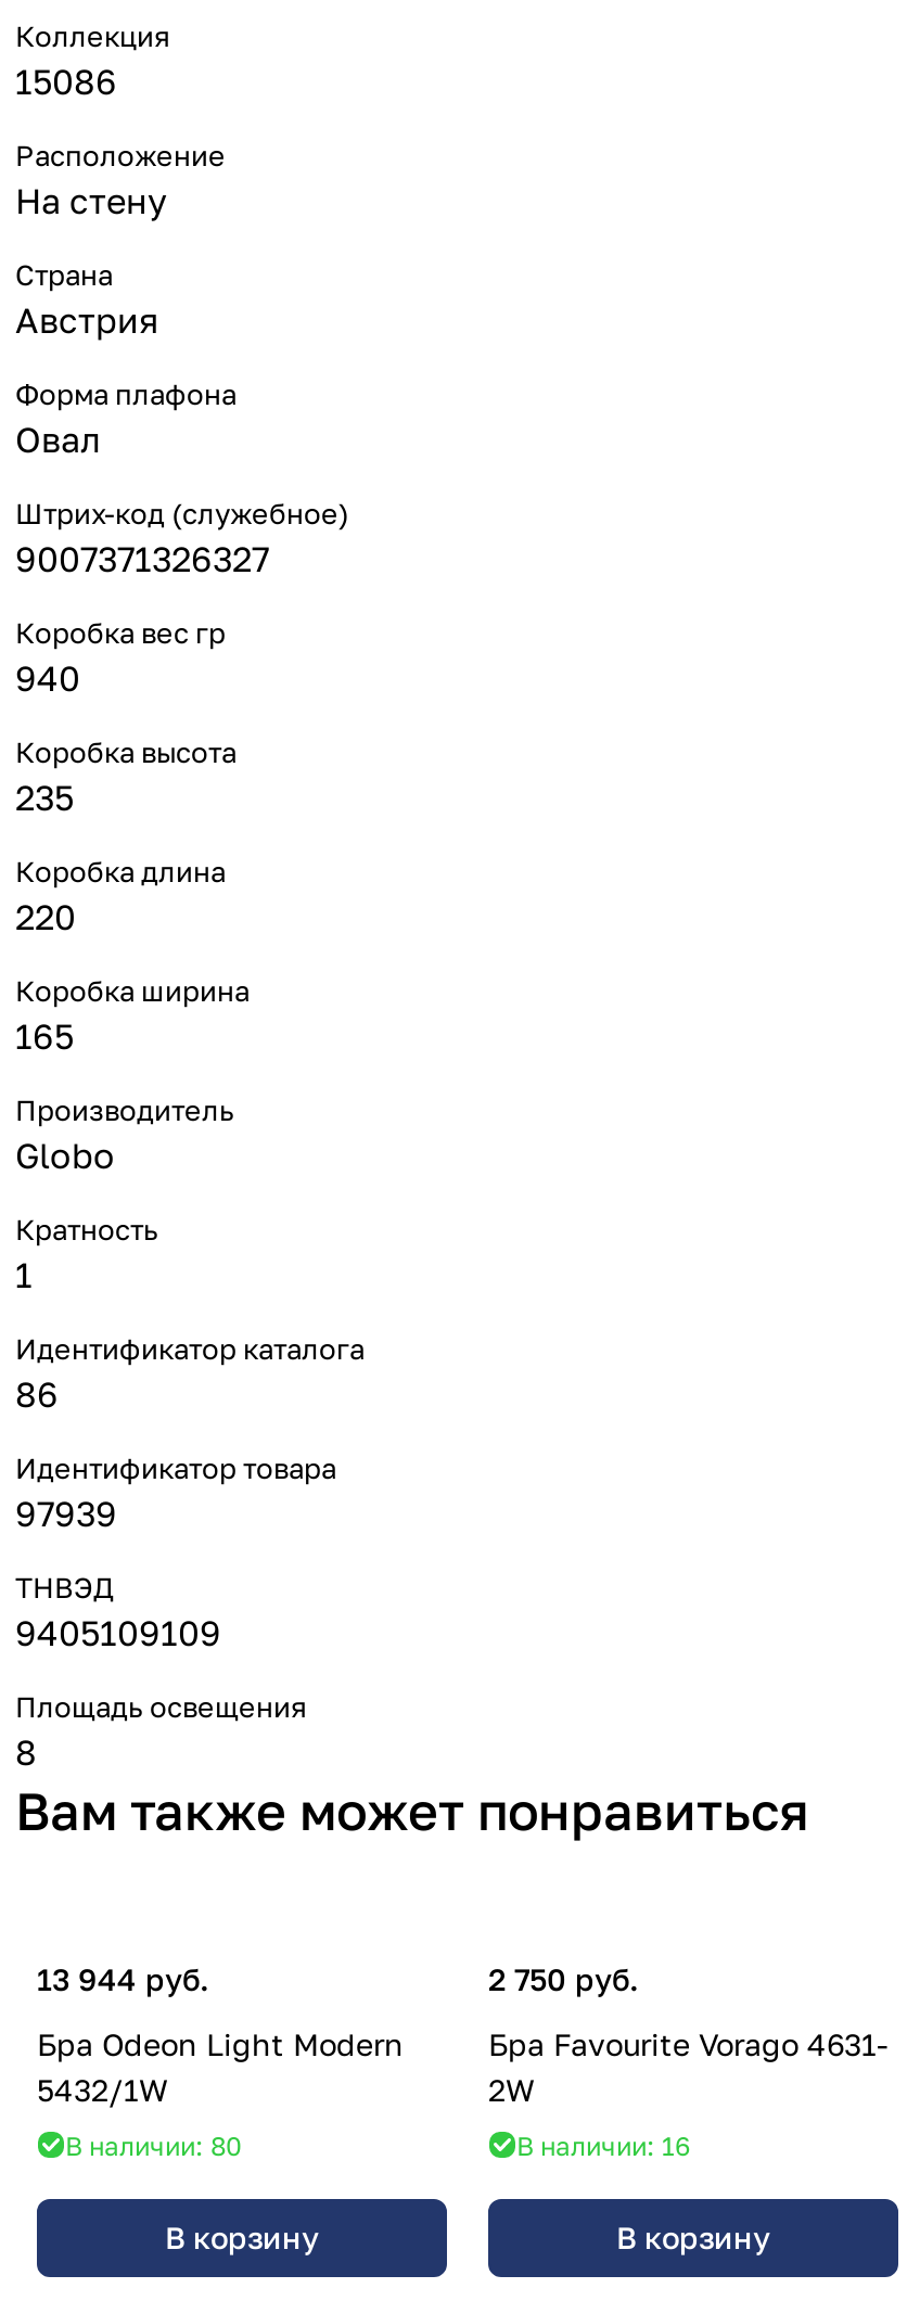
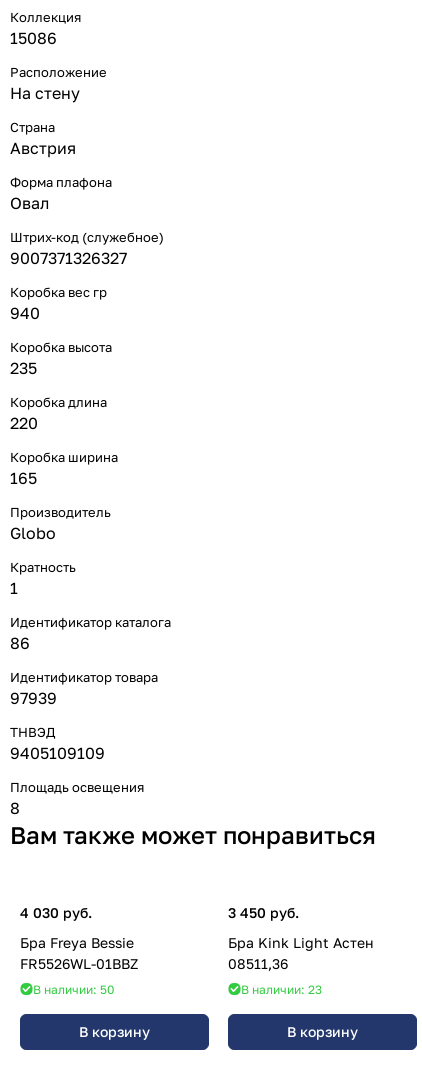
[37,1960,208,1997] 13 944 руб. -> [20,904,92,921] 4 030 руб.
[488,1960,638,1997] 2 750 руб. -> [228,904,299,921] 3 450 руб.
[37,2025,404,2107] Бра Odeon Light Modern | 5432/1W -> [20,934,138,972] Бра Freya Bessie | FR5526WL-01BBZ
[488,2025,887,2107] Бра Favourite Vorago 4631- | 2W -> [228,934,374,972] Бра Kink Light Астен | 08511,36
[65,2129,241,2162] В наличии: 80 -> [33,982,114,997] В наличии: 50
[516,2129,690,2162] В наличии: 16 -> [241,982,322,997] В наличии: 23

